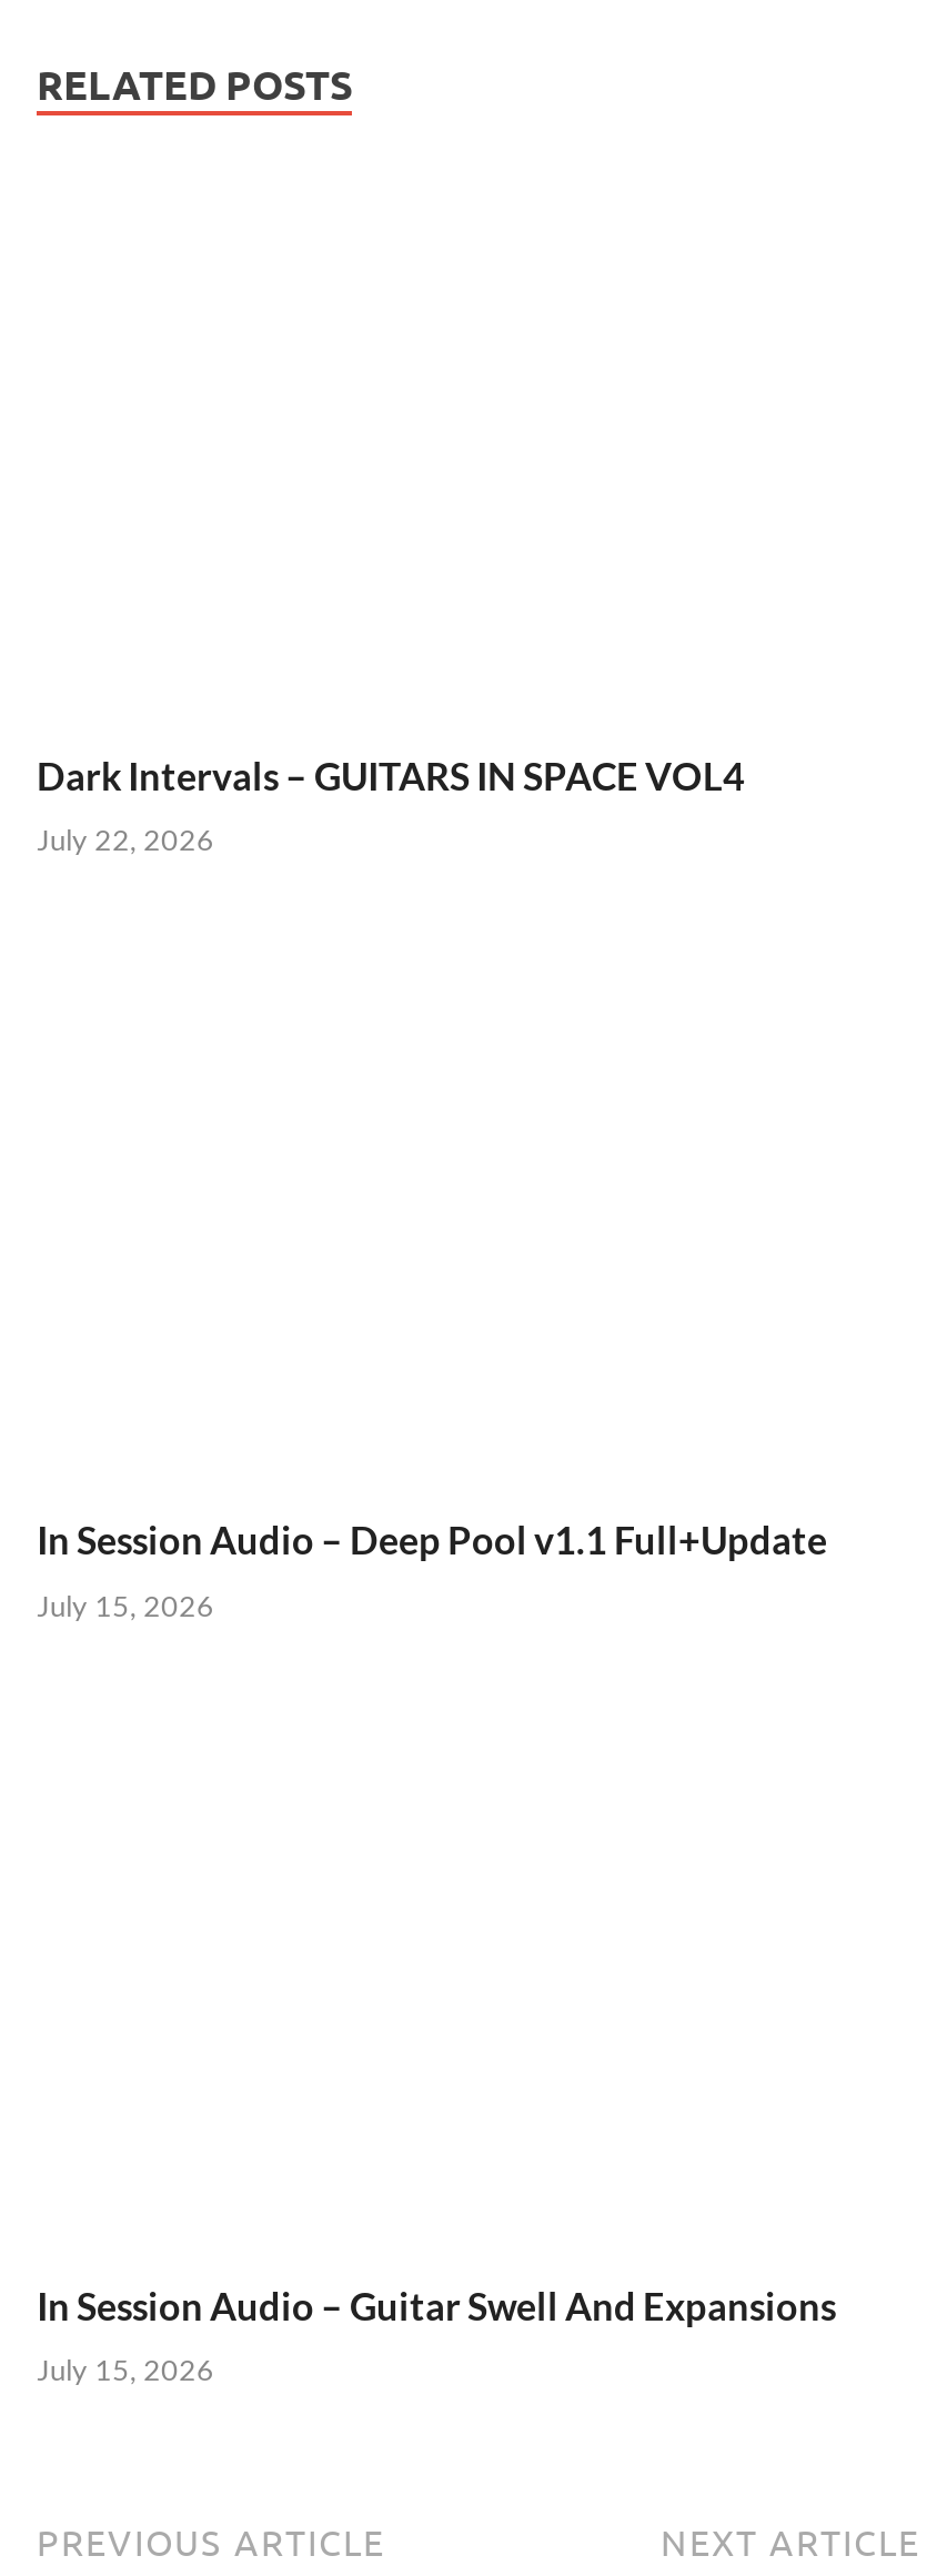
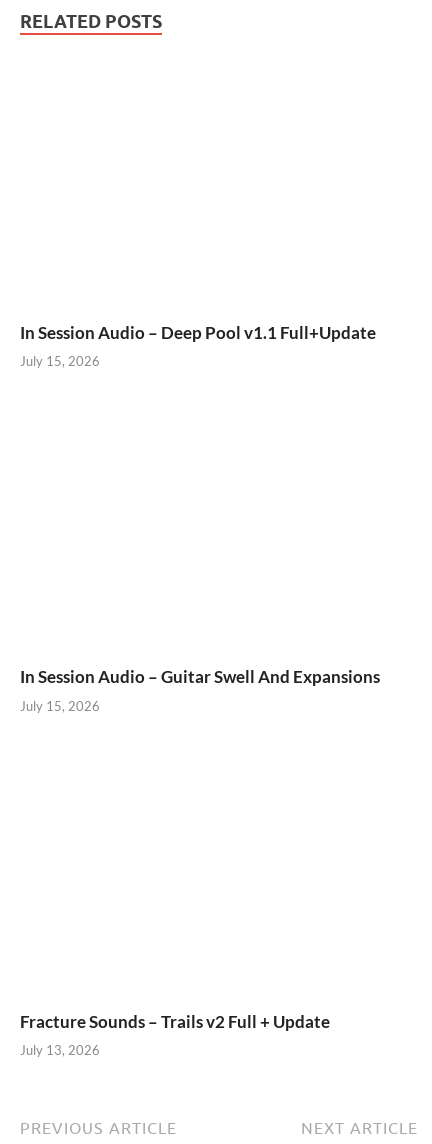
[37,753,745,858] Dark Intervals – GUITARS IN SPACE VOL4 | July 22, 2026 -> none
moved [37,1517,836,2388] -> [20,322,380,714]: In Session Audio – Deep Pool v1.1 Full+Update | July 15, 2026 | In Session Audio – Guitar Swell And Expansions | July 15, 2026
none -> [20,1011,330,1058] Fracture Sounds – Trails v2 Full + Update | July 13, 2026

